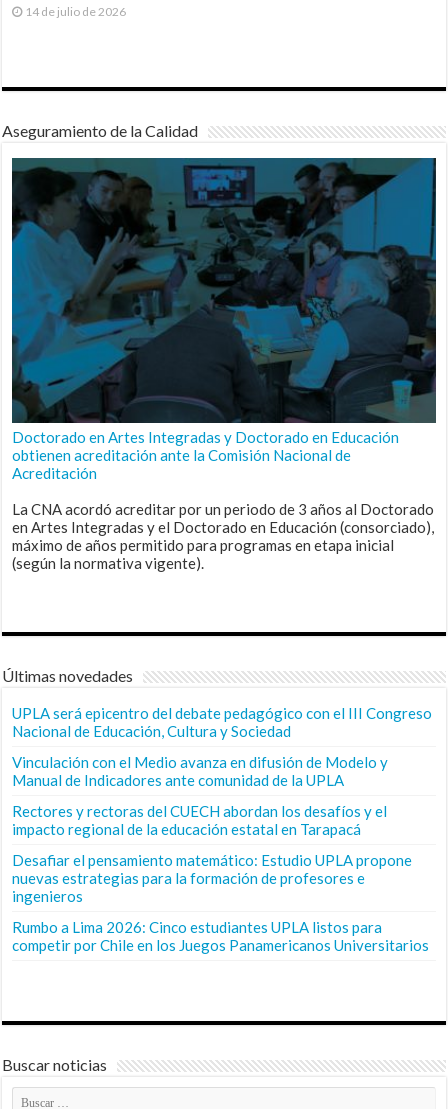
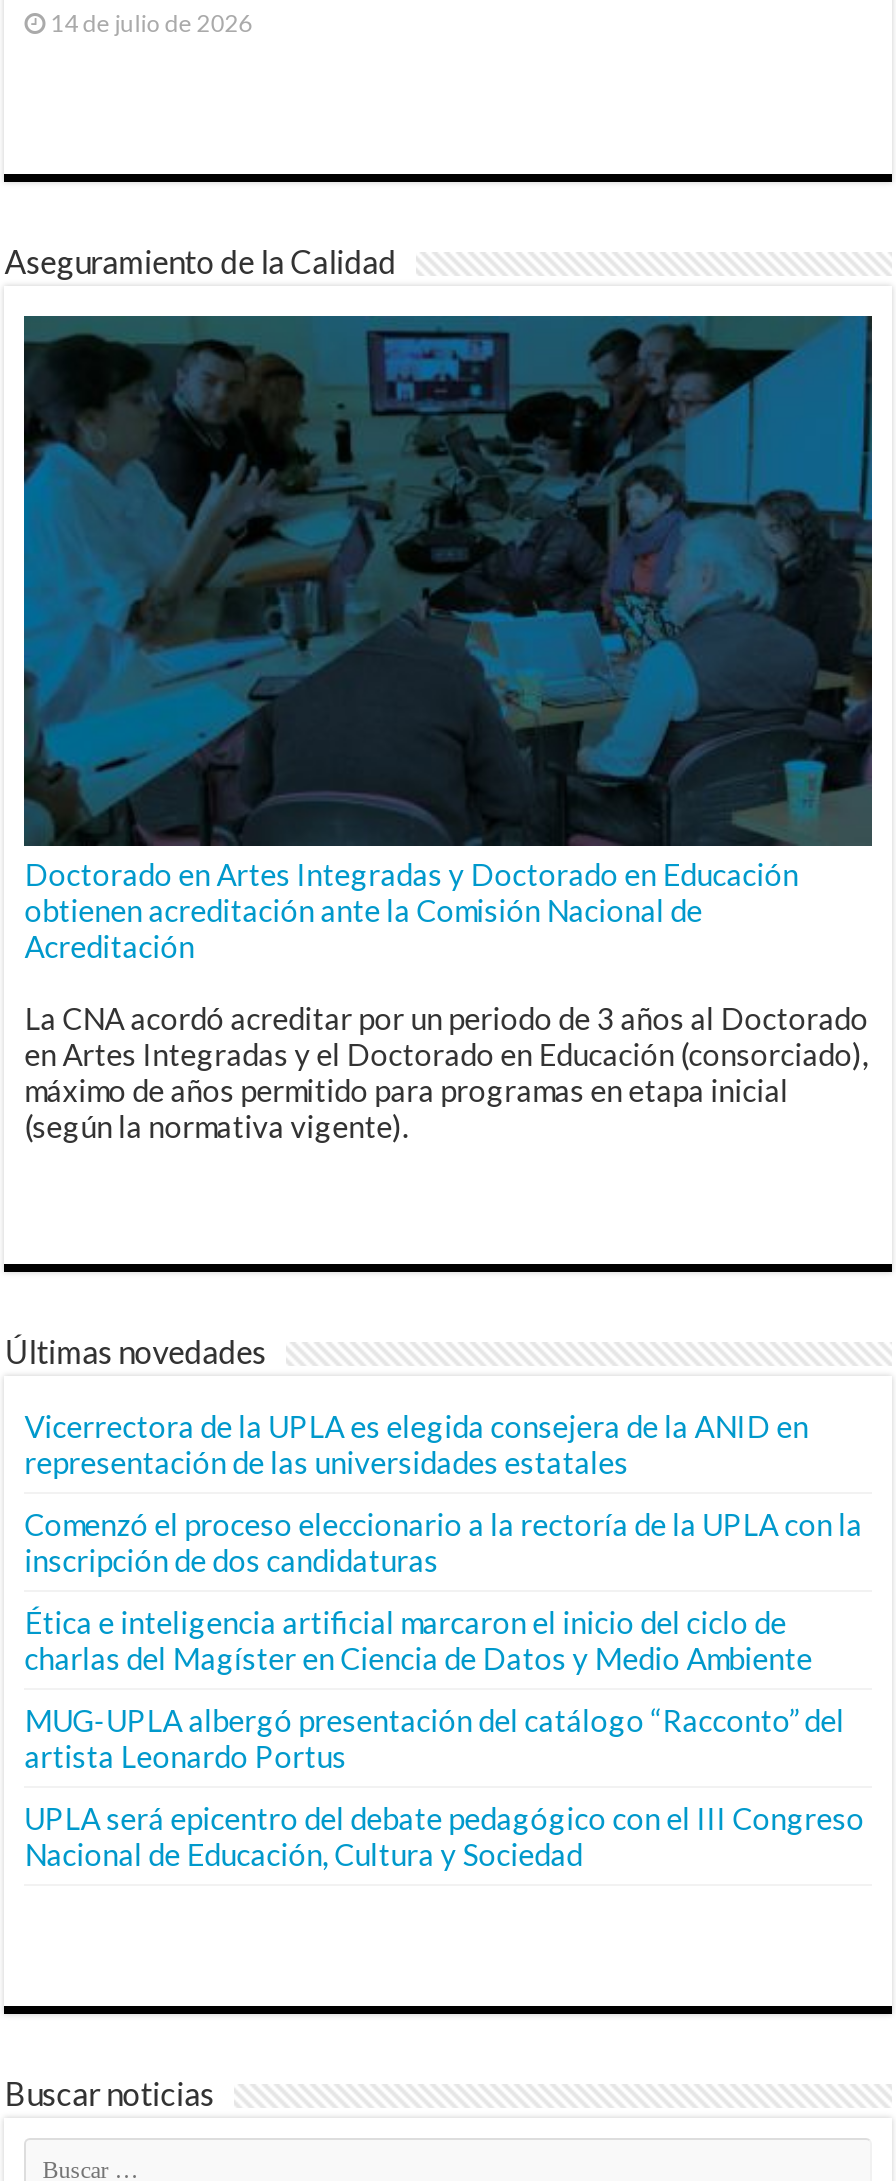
none -> [24,1407,862,1773] Vicerrectora de la UPLA es elegida consejera de la ANID en | representación de las universidades estatales | Comenzó el proceso eleccionario a la rectoría de la UPLA con la | inscripción de dos candidaturas | Ética e inteligencia artificial marcaron el inicio del ciclo de | charlas del Magíster en Ciencia de Datos y Medio Ambiente | MUG-UPLA albergó presentación del catálogo “Racconto” del | artista Leonardo Portus
moved [12,704,432,740] -> [24,1799,864,1871]: UPLA será epicentro del debate pedagógico con el III Congreso | Nacional de Educación, Cultura y Sociedad
[12,753,429,954] Vinculación con el Medio avanza en difusión de Modelo y | Manual de Indicadores ante comunidad de la UPLA | Rectores y rectoras del CUECH abordan los desafíos y el | impacto regional de la educación estatal en Tarapacá | Desafiar el pensamiento matemático: Estudio UPLA propone | nuevas estrategias para la formación de profesores e | ingenieros | Rumbo a Lima 2026: Cinco estudiantes UPLA listos para | competir por Chile en los Juegos Panamericanos Universitarios -> none

